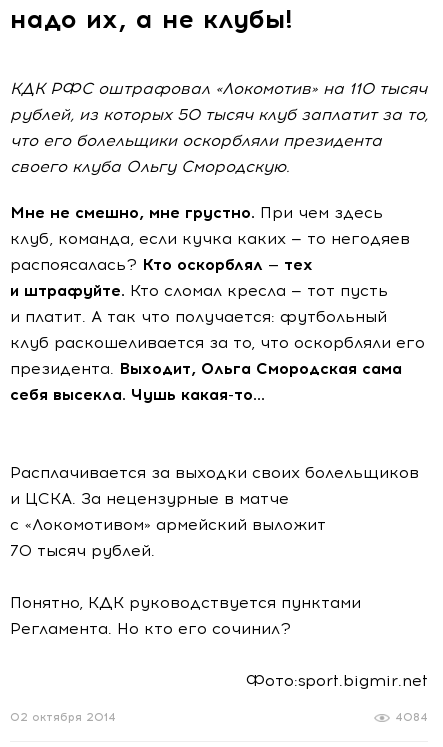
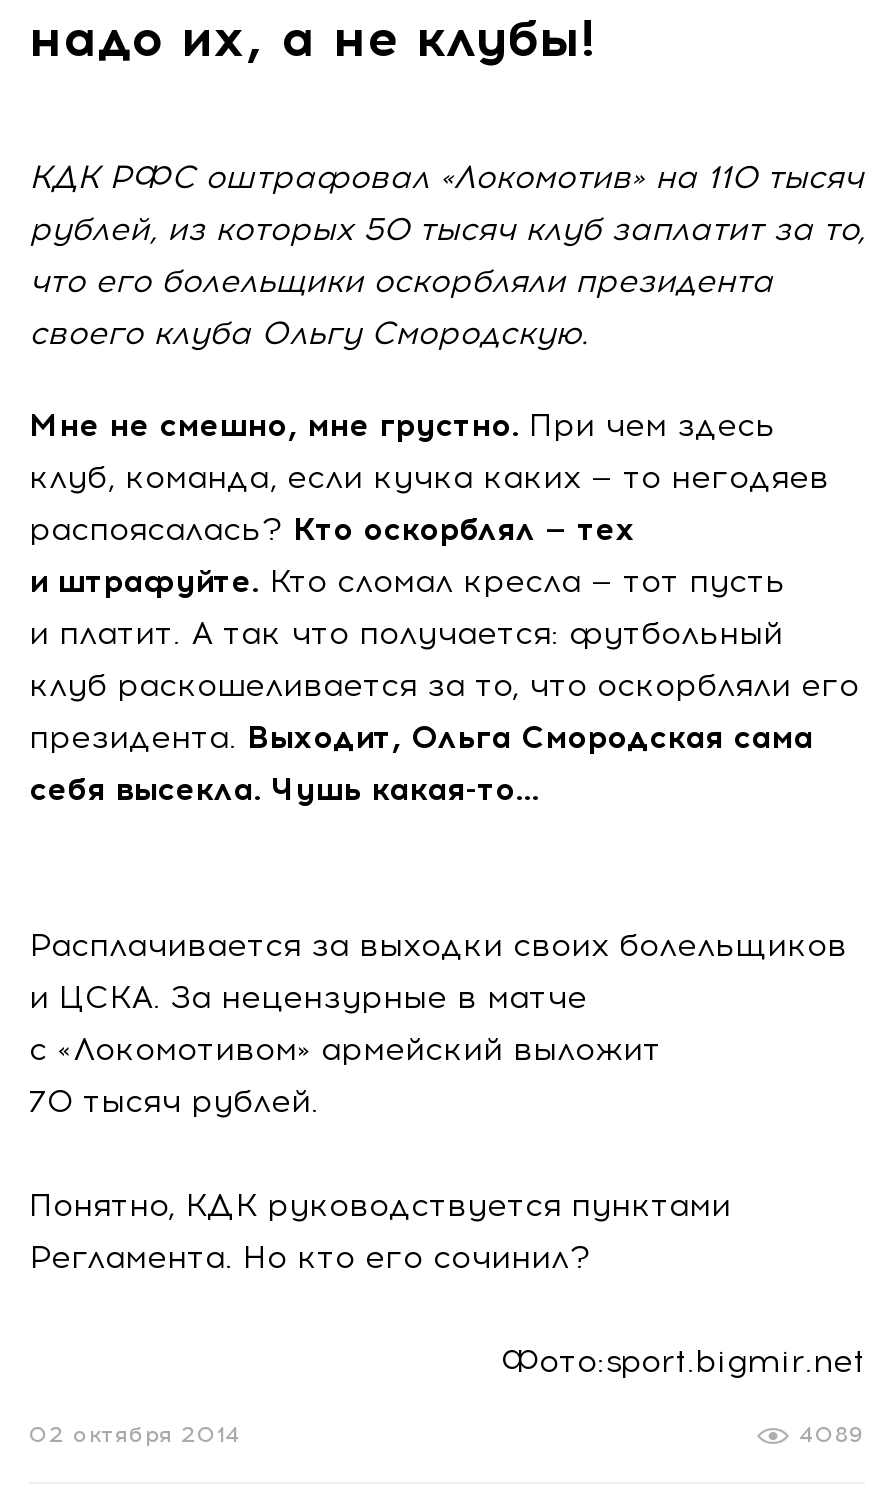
[395,711,428,724] 4084 -> [799,1422,865,1448] 4089

